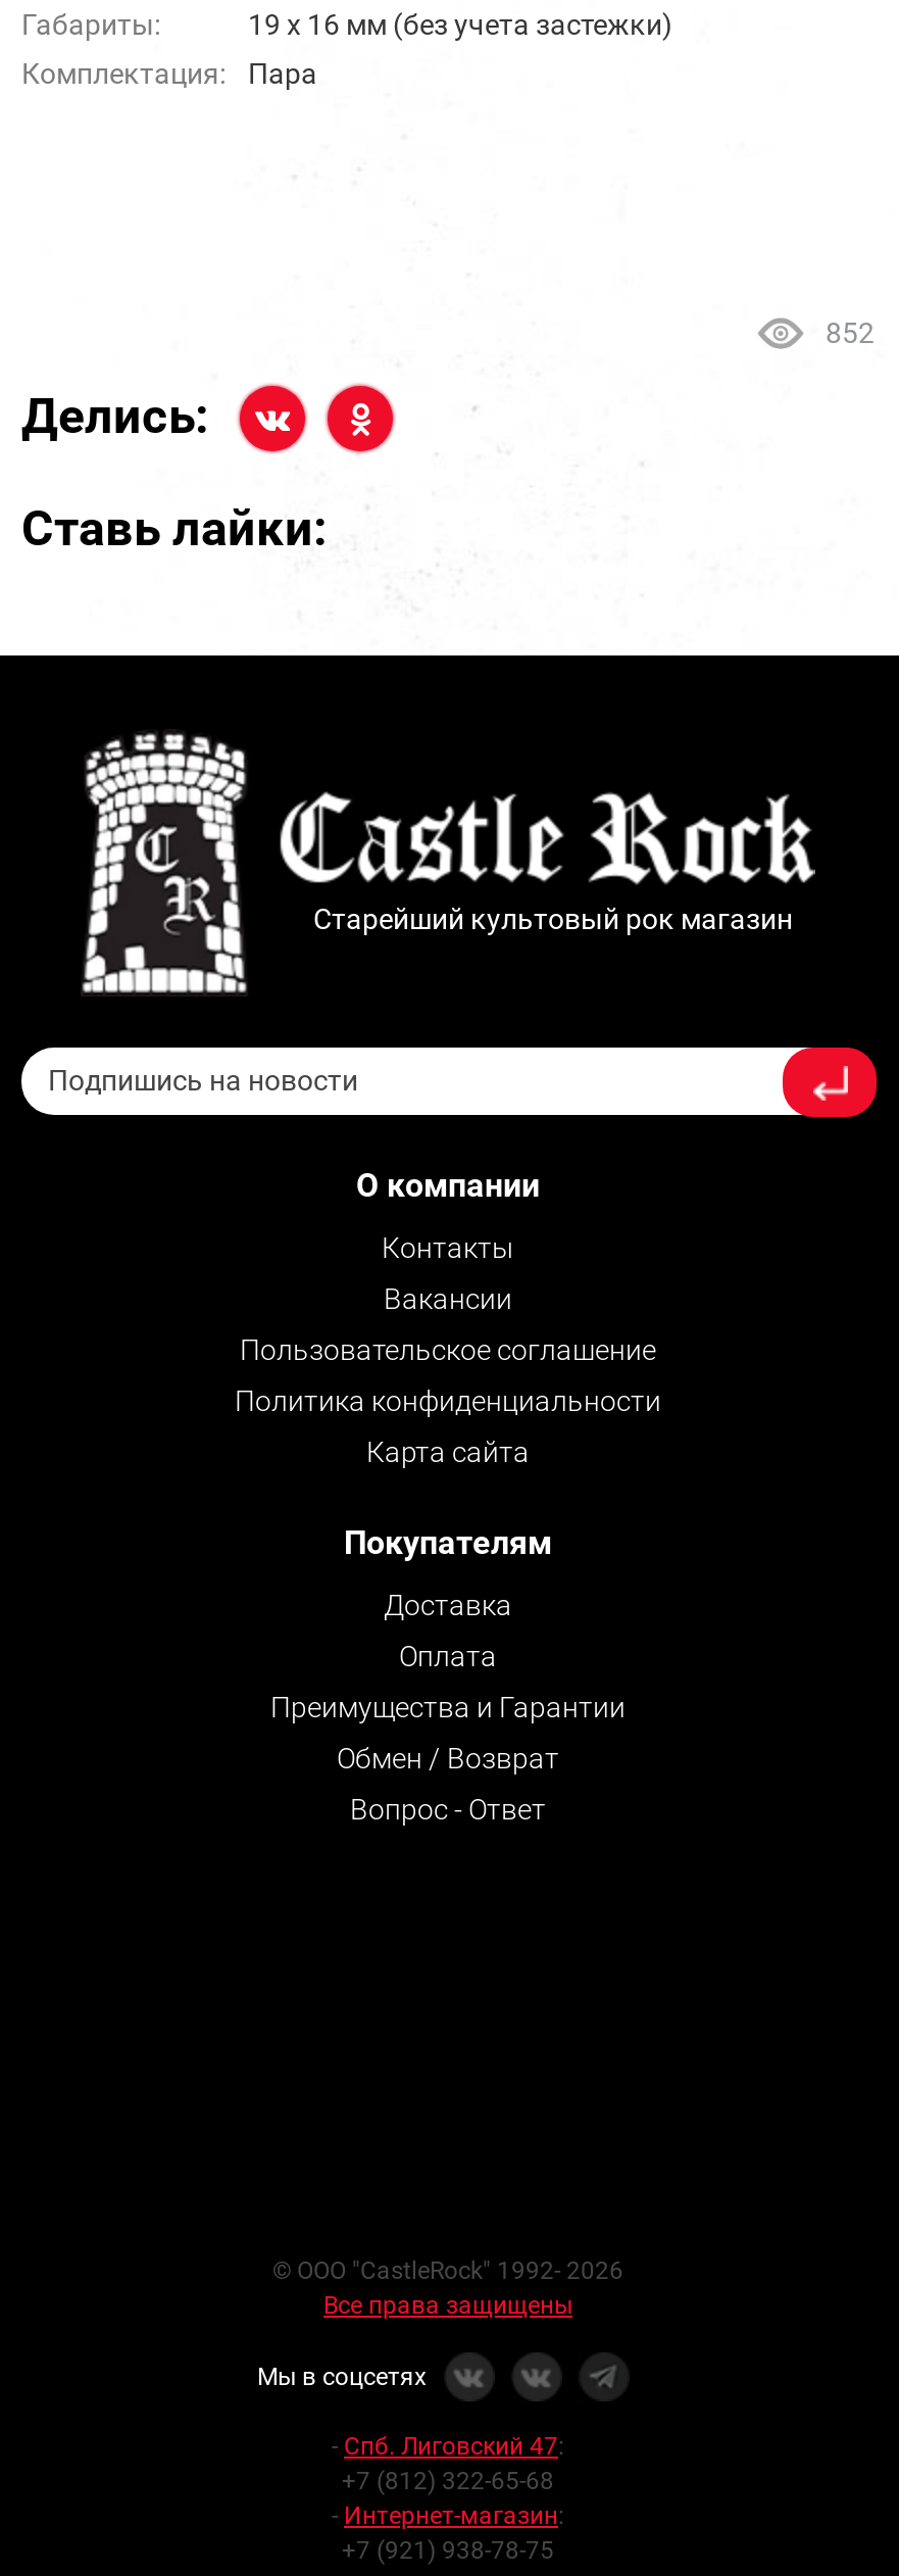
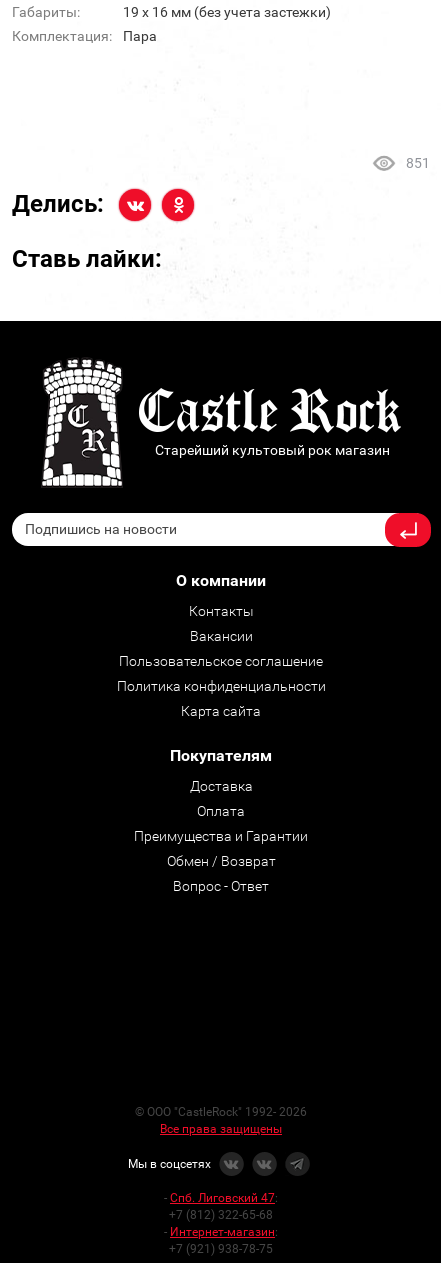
[826,317,875,349] 852 -> [406,155,430,171] 851

